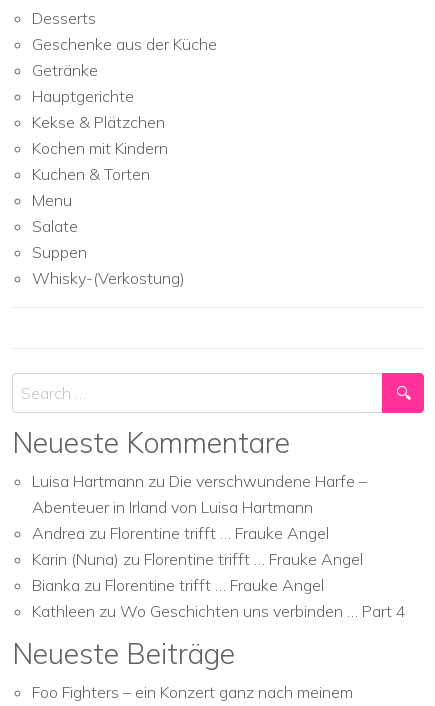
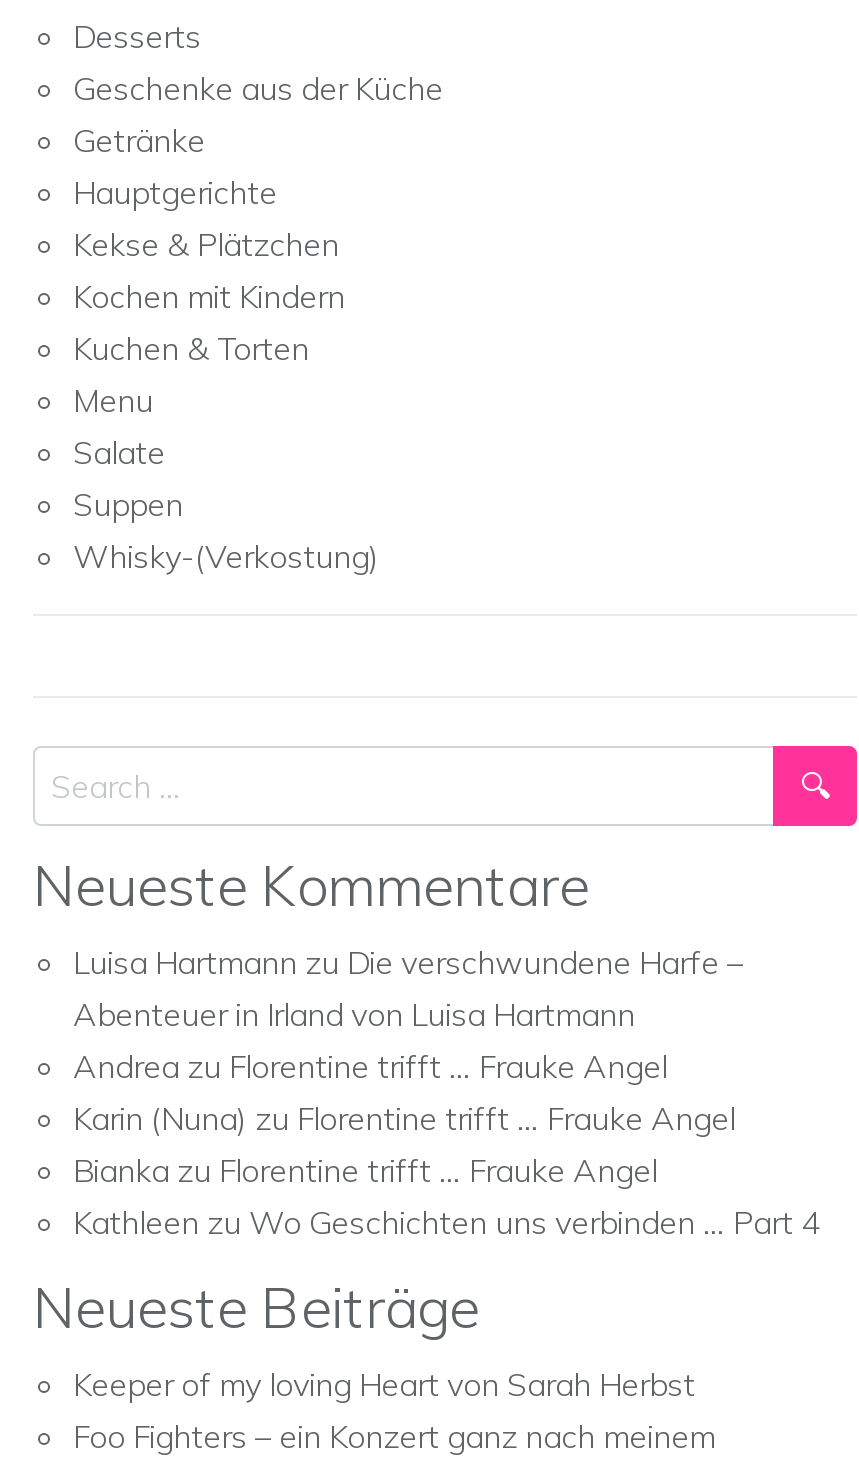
none -> [73,1364,695,1404] Keeper of my loving Heart von Sarah Herbst

